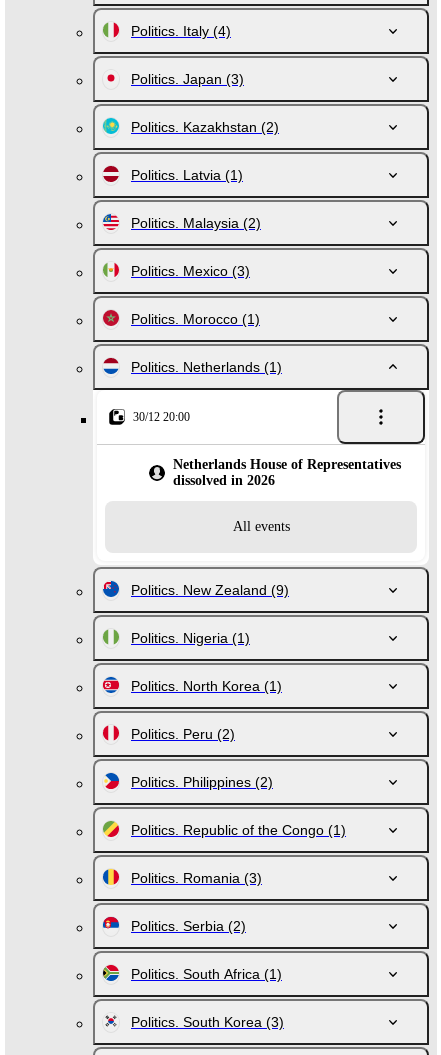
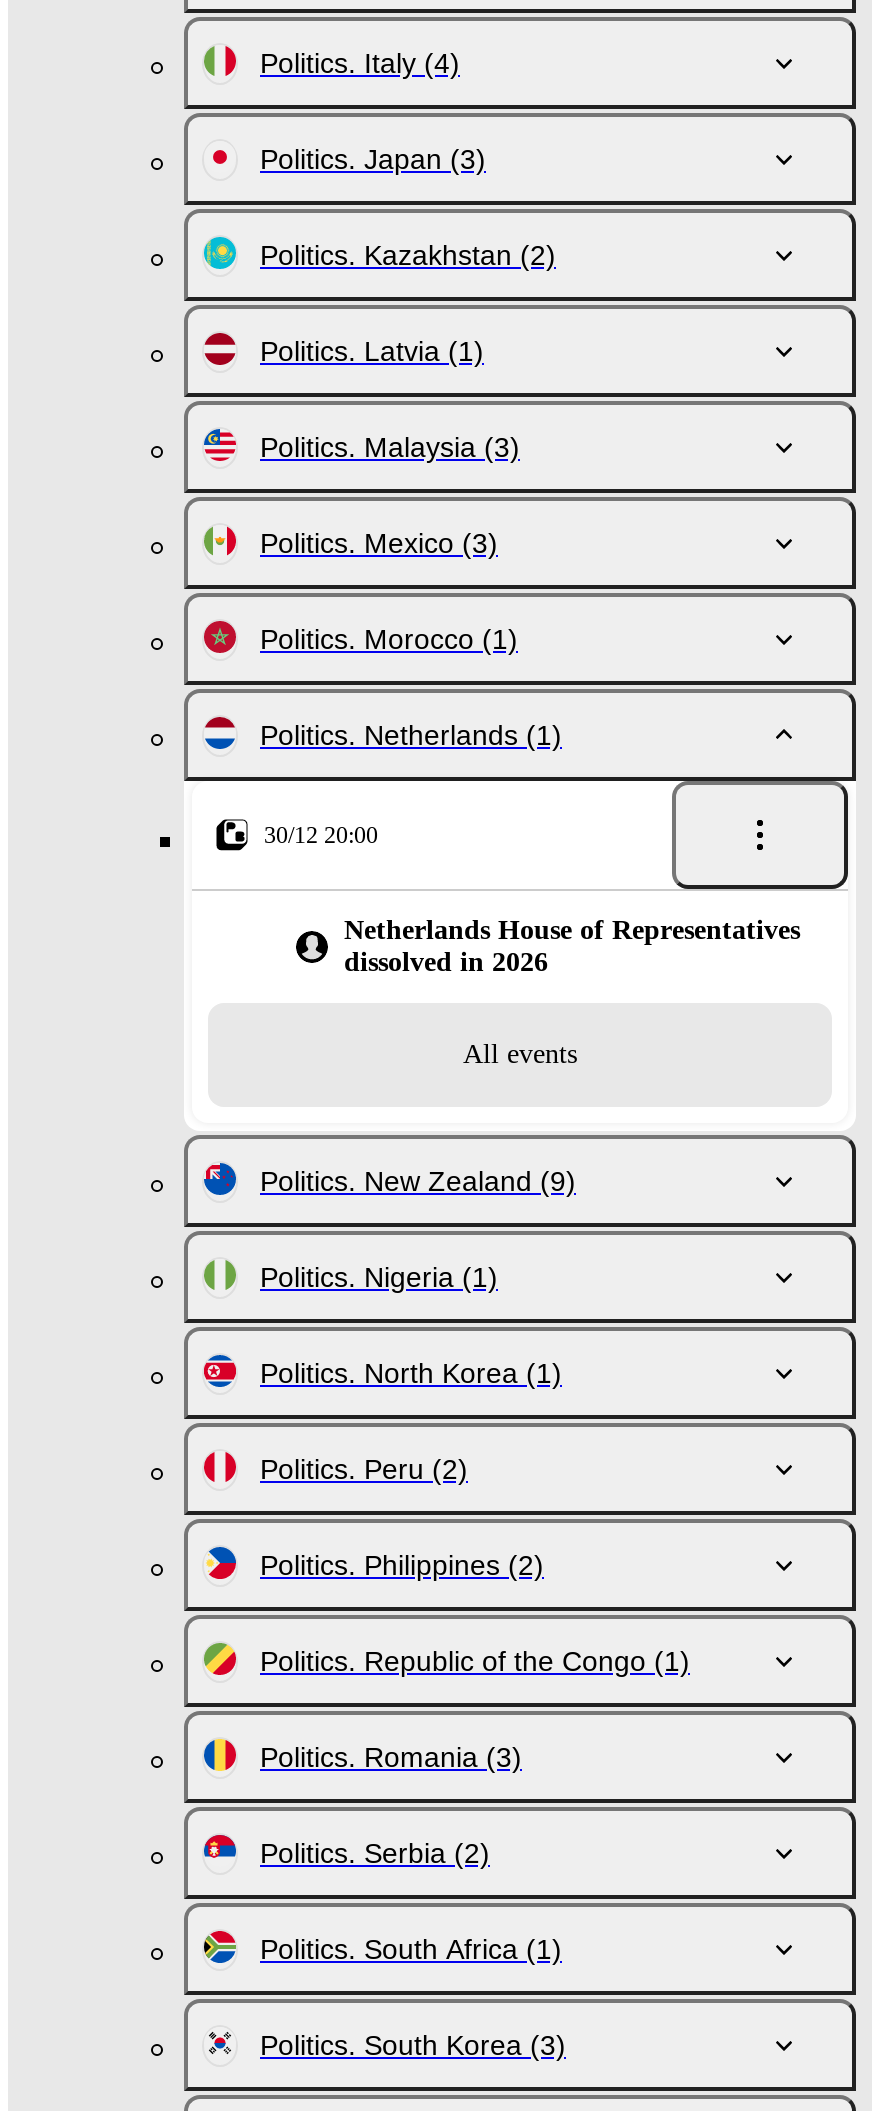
[131,215,261,231] Politics. Malaysia (2) -> [260,431,520,463] Politics. Malaysia (3)

